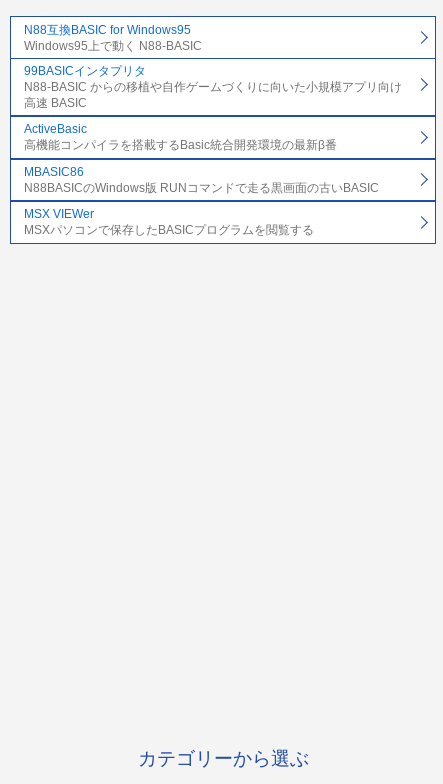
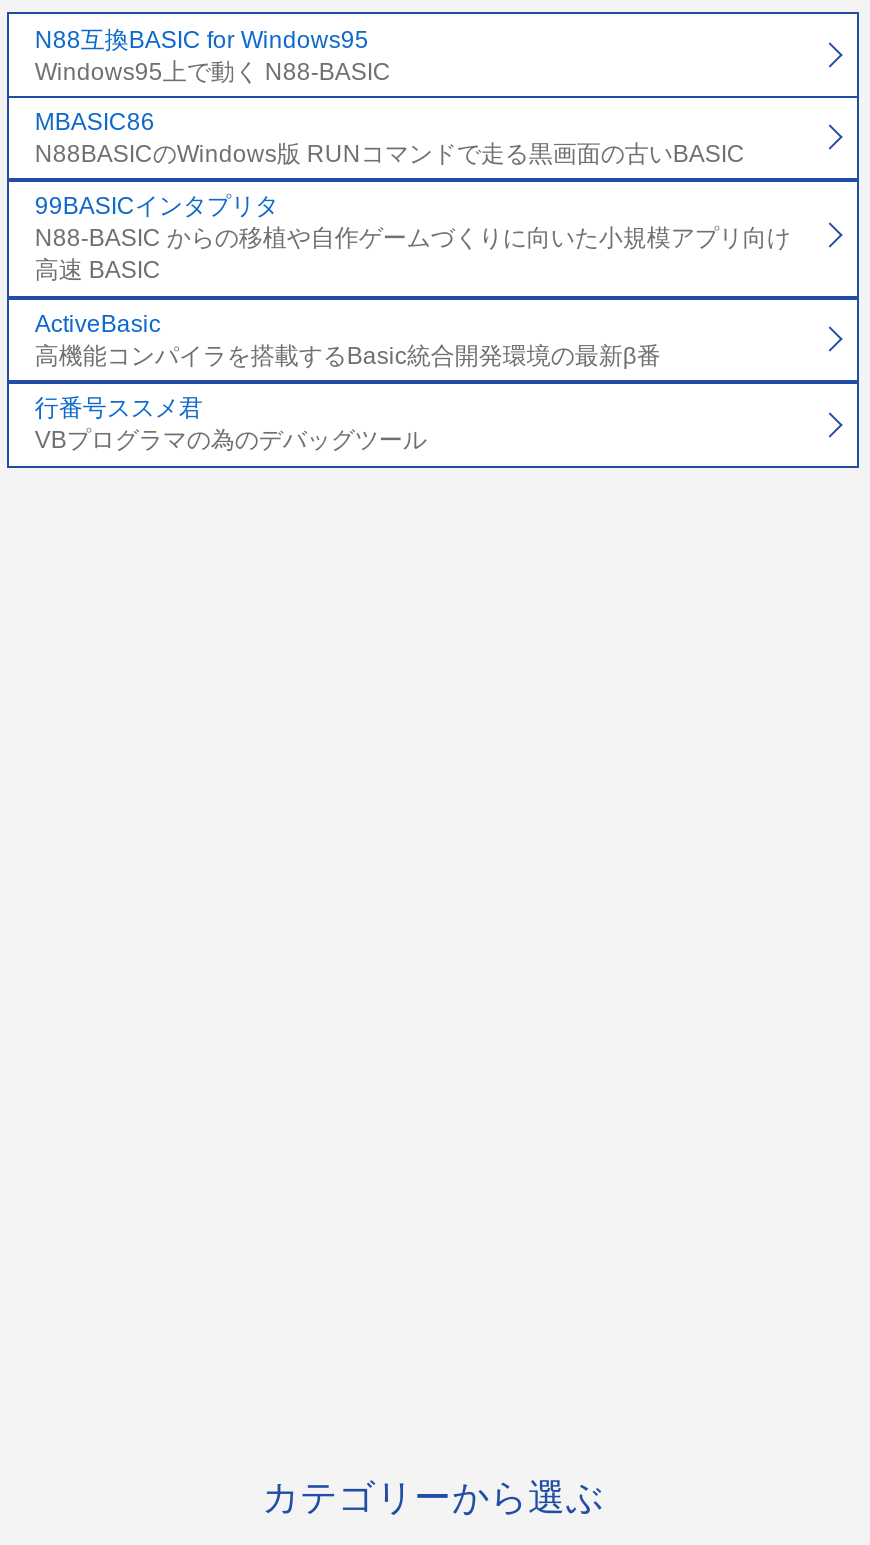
moved [24,64,402,152] -> [35,193,791,370]: 99BASICインタプリタ | N88-BASIC からの移植や自作ゲームづくりに向いた小規模アプリ向け | 高速 BASIC | ActiveBasic | 高機能コンパイラを搭載するBasic統合開発環境の最新β番
moved [24,165,379,195] -> [35,108,745,168]: MBASIC86 | N88BASICのWindows版 RUNコマンドで走る黒画面の古いBASIC
[24,207,314,237] MSX VIEWer | MSXパソコンで保存したBASICプログラムを閲覧する -> [35,395,427,455] 行番号ススメ君 | VBプログラマの為のデバッグツール

